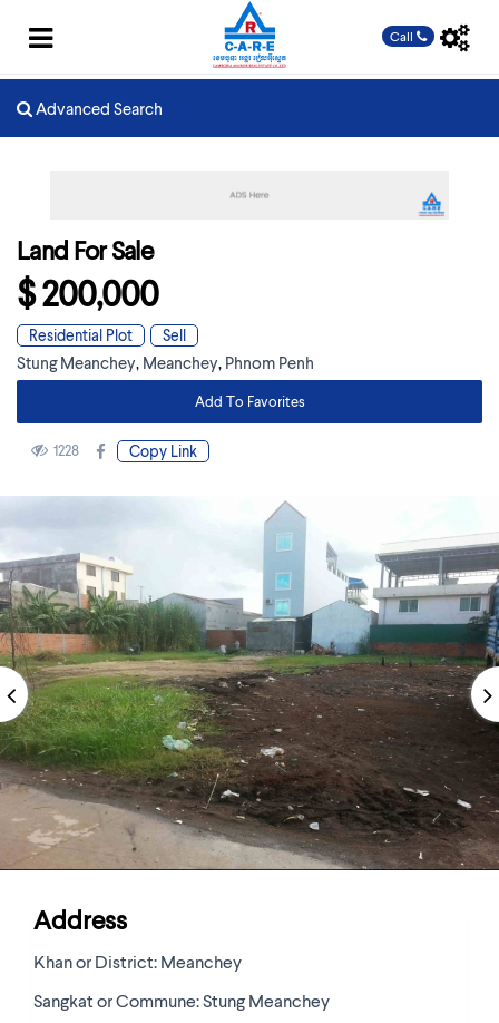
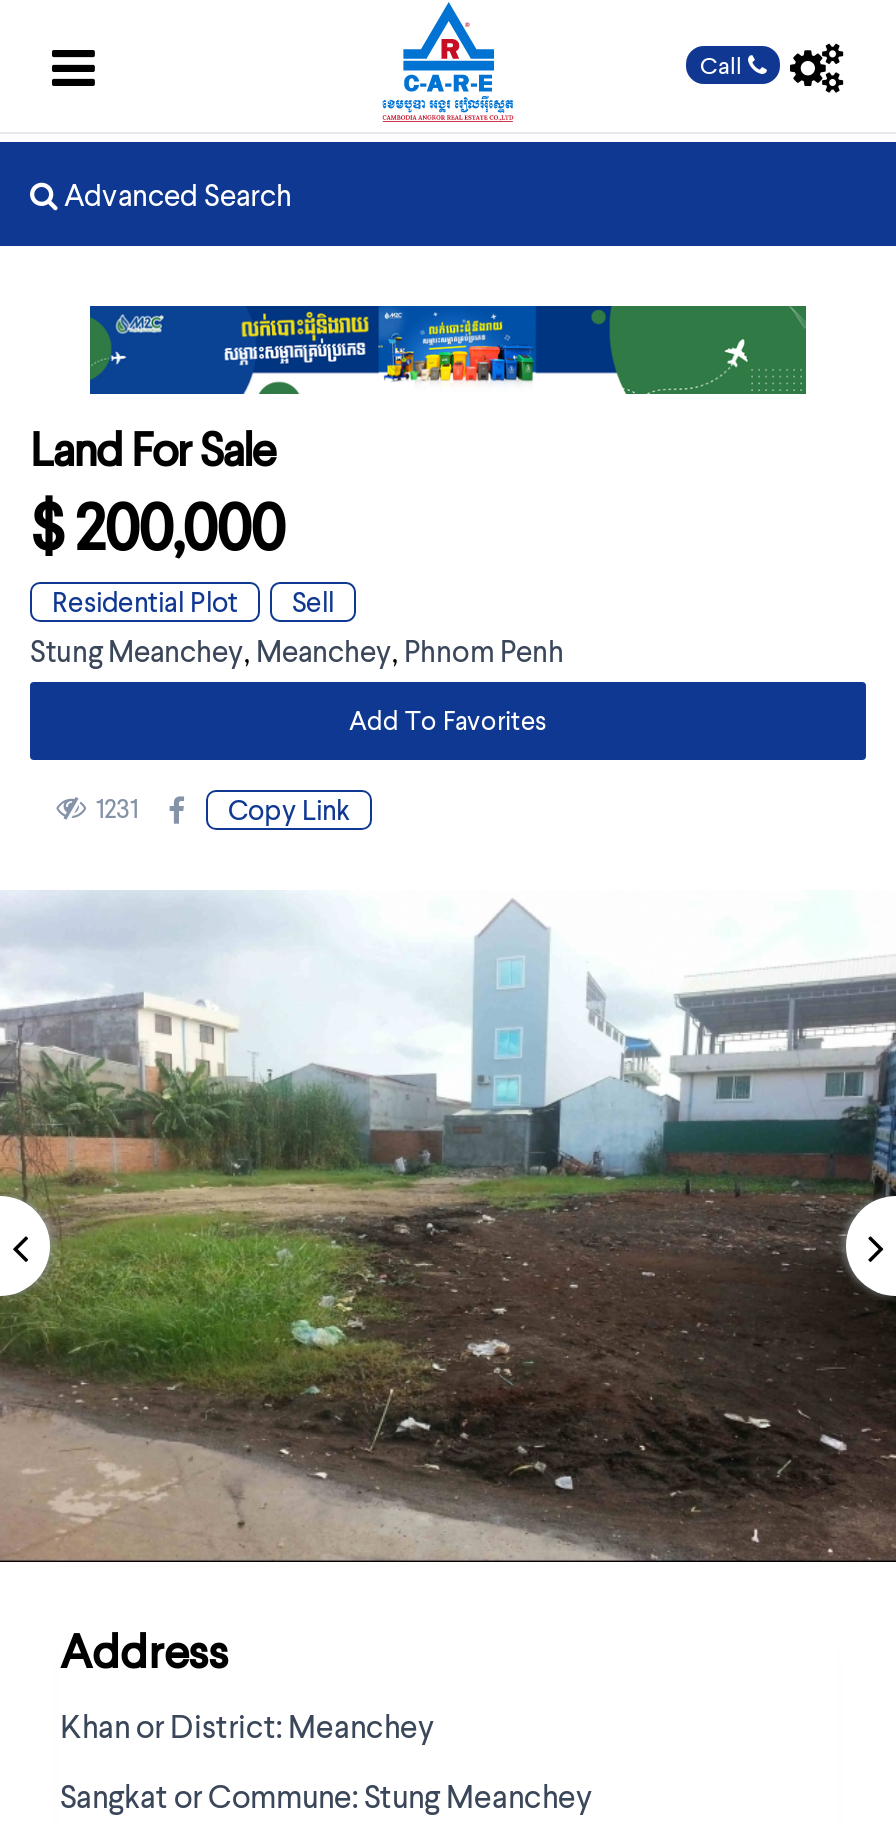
none -> [88,304,808,396] [image]
[53,442,79,459] 1228 -> [96,792,138,824] 1231

